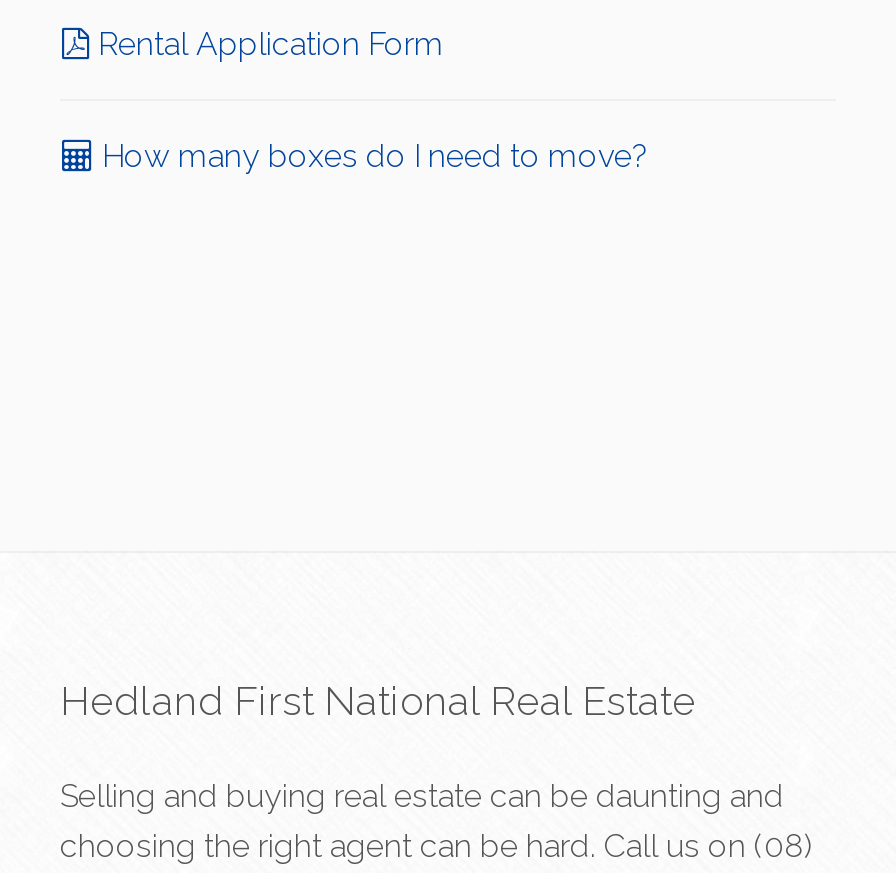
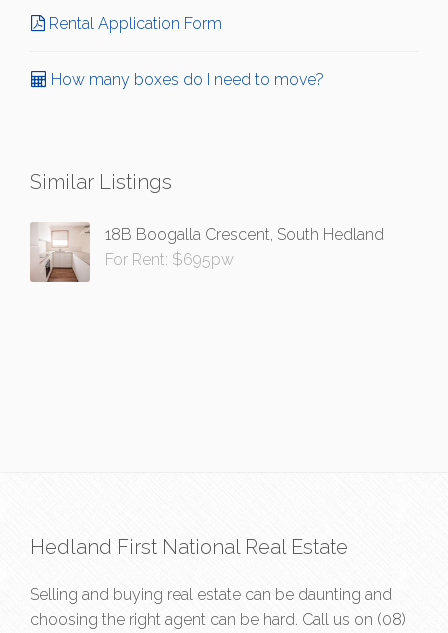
none -> [29,169,384,283] [image] | Similar Listings | 18B Boogalla Crescent, South Hedland | For Rent: $695pw

